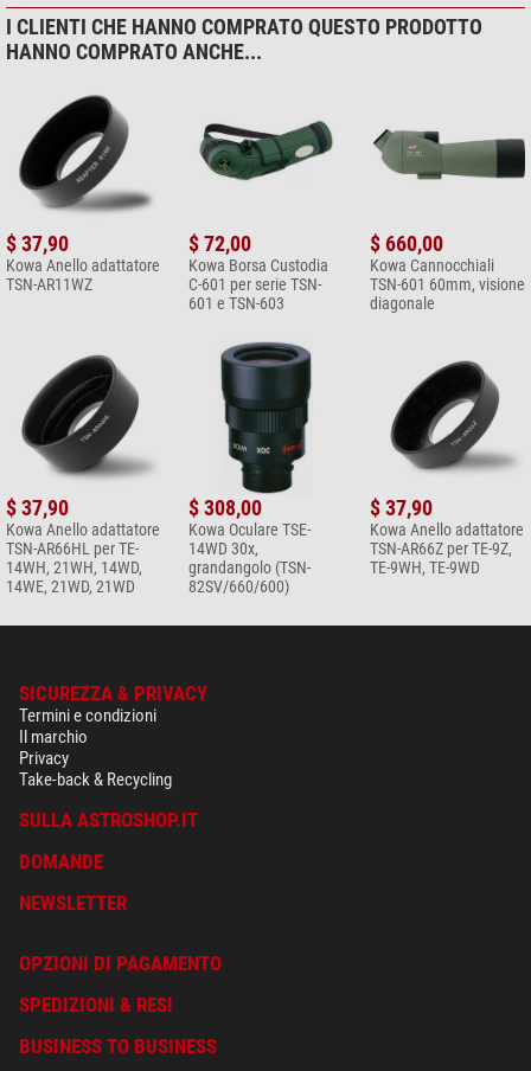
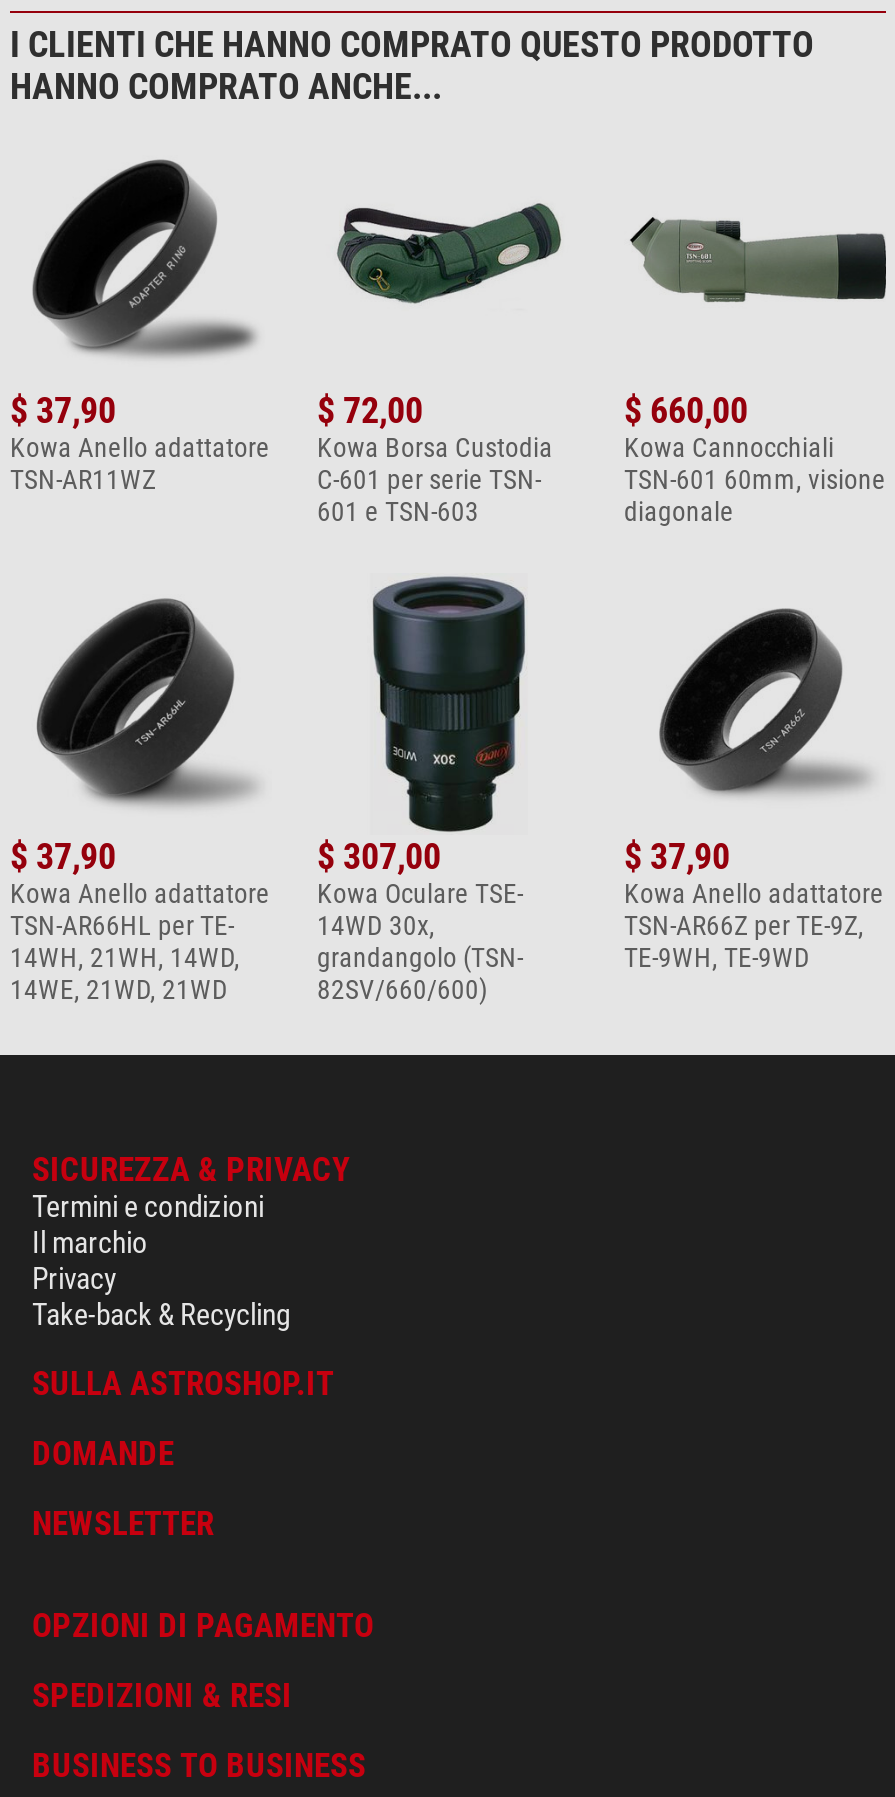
[188,495,261,520] $ 308,00 -> [317,835,441,877] $ 307,00

